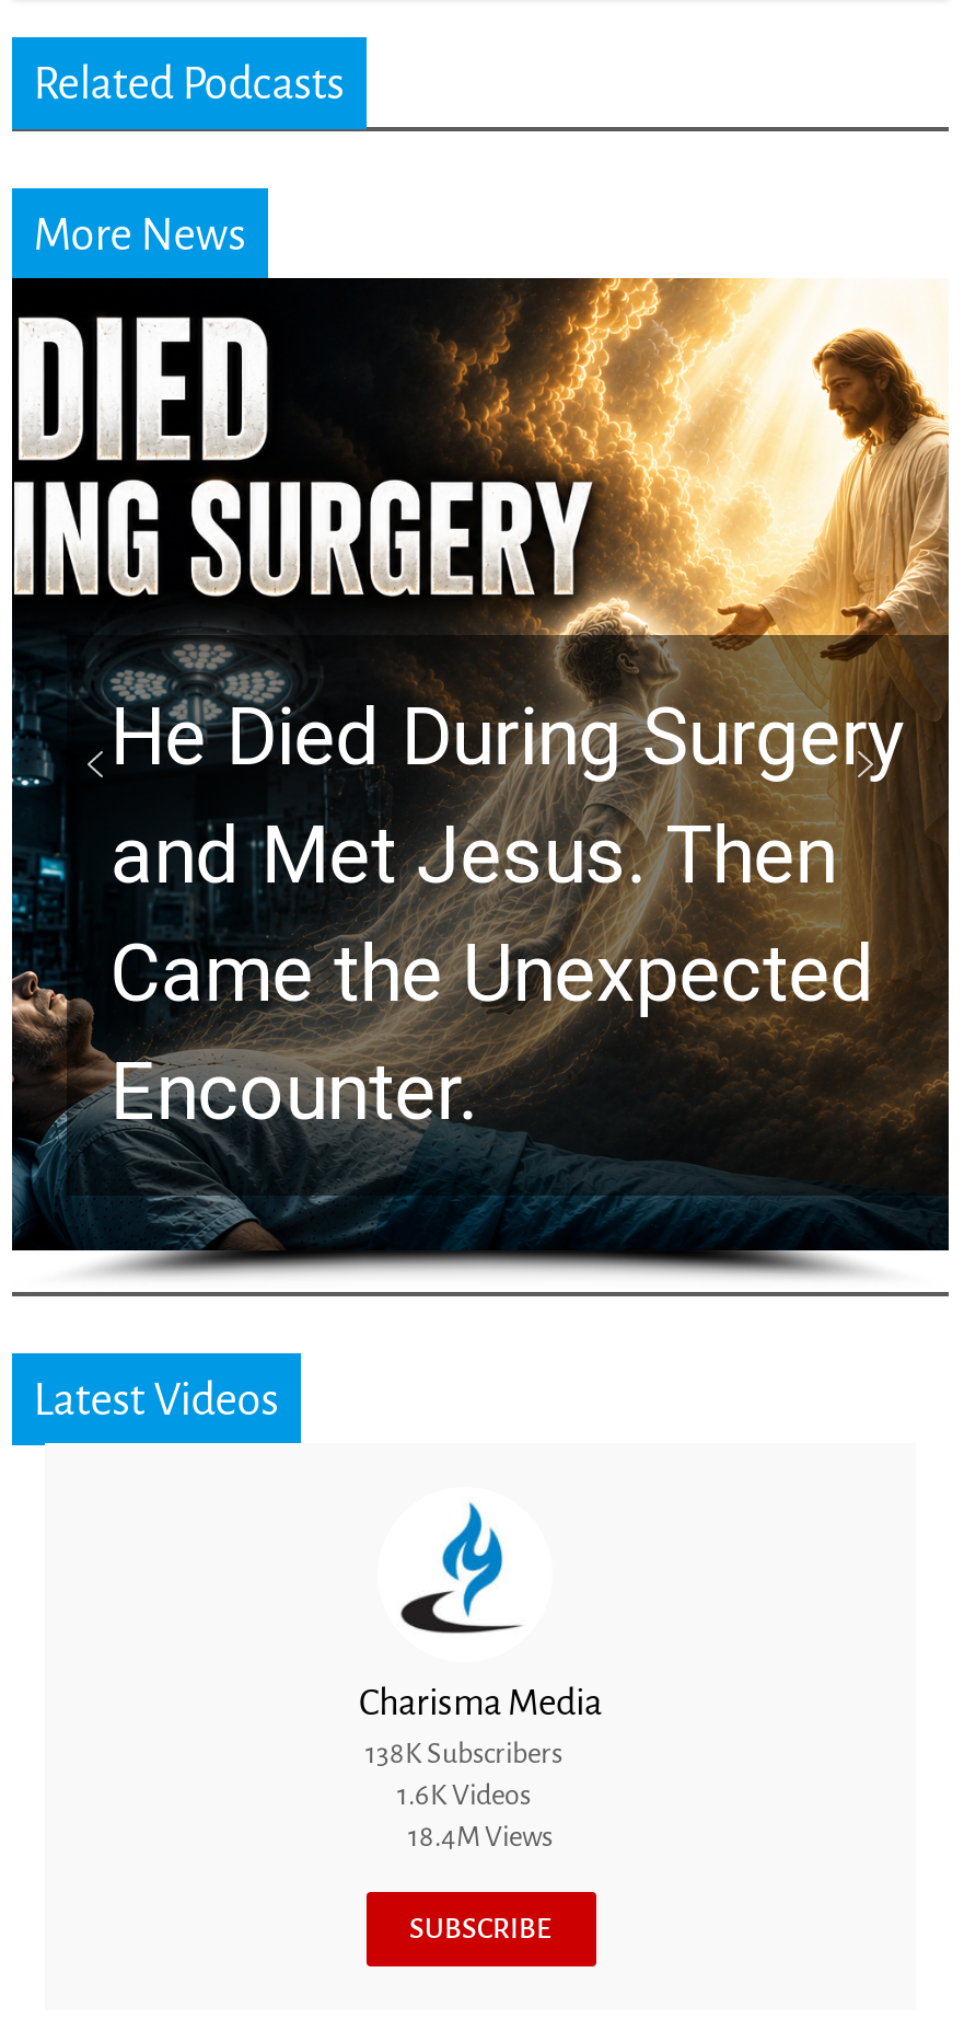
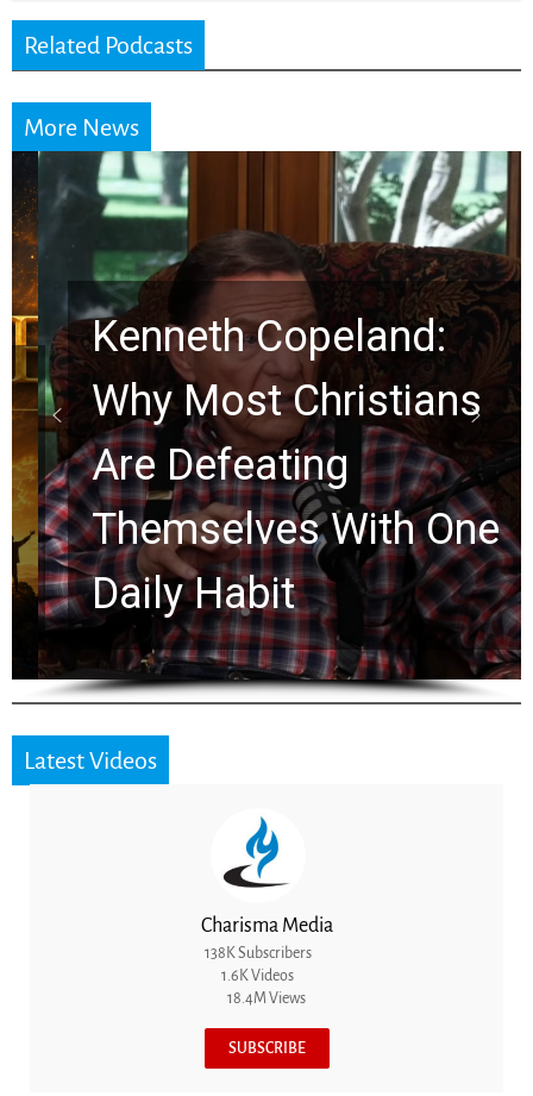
[10,276,951,1250] [image] | He Died During Surgery | and Met Jesus. Then | Came the Unexpected | Encounter. -> [11,150,522,679] [image] | Kenneth Copeland: | Why Most Christians | Are Defeating | Themselves With One | Daily Habit

